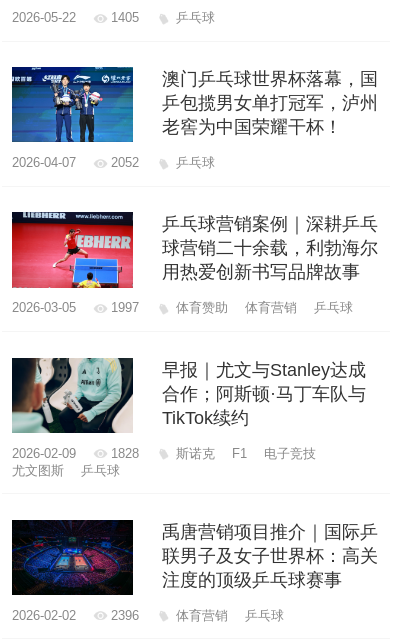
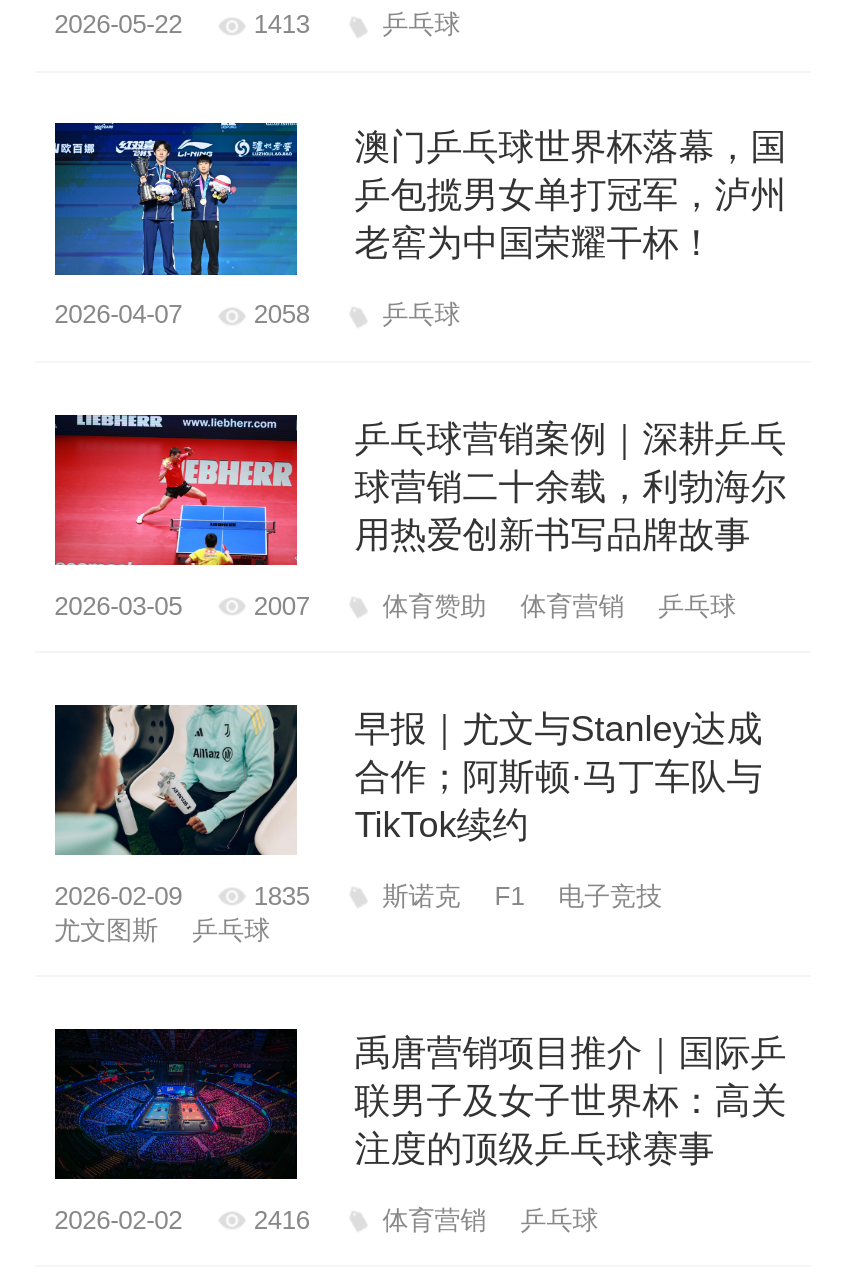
[111,10,139,25] 1405 -> [254,10,310,40] 1413
[111,155,139,170] 2052 -> [254,300,310,330] 2058
[111,300,139,315] 1997 -> [254,590,310,620] 2007
[111,445,139,460] 1828 -> [254,880,310,910] 1835
[111,608,139,623] 2396 -> [254,1204,310,1234] 2416

